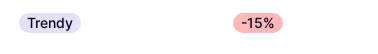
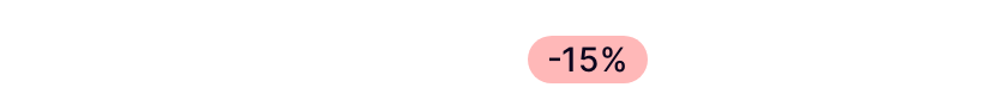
[27,14,73,31] Trendy -> none

